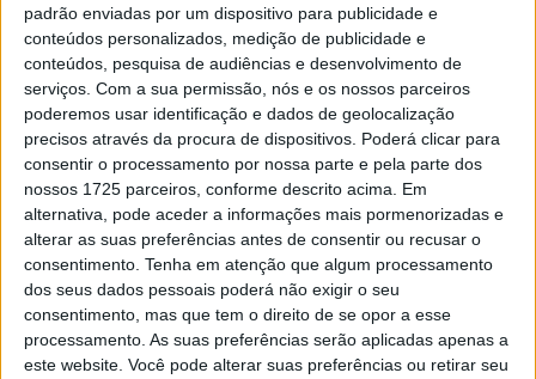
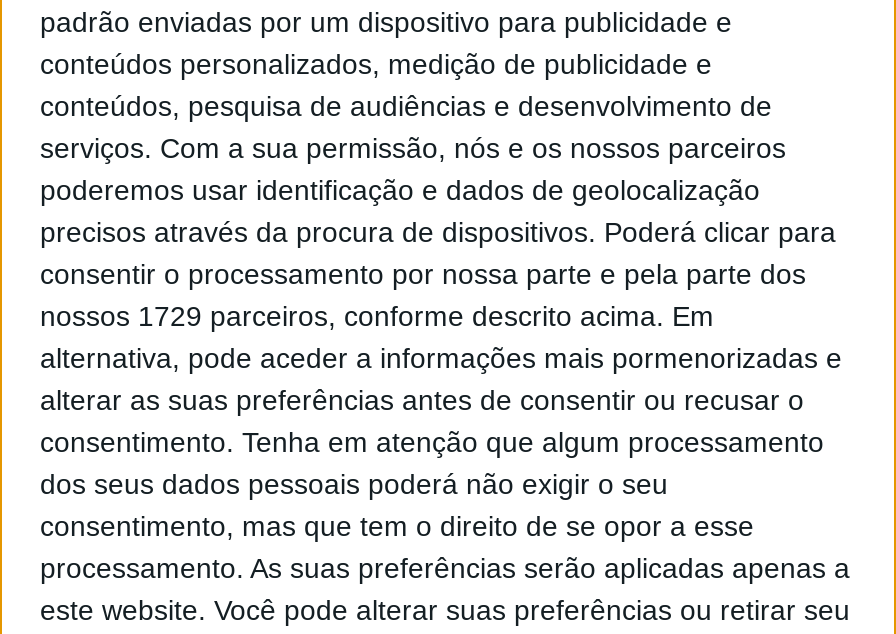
[24,180,427,199] nossos 1725 parceiros, conforme descrito acima. Em -> [40,301,714,333] nossos 1729 parceiros, conforme descrito acima. Em

